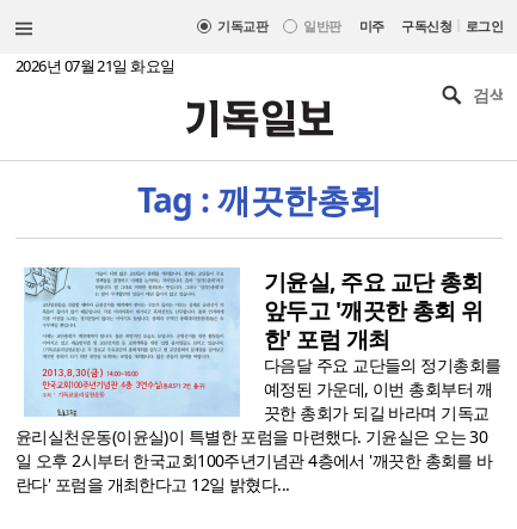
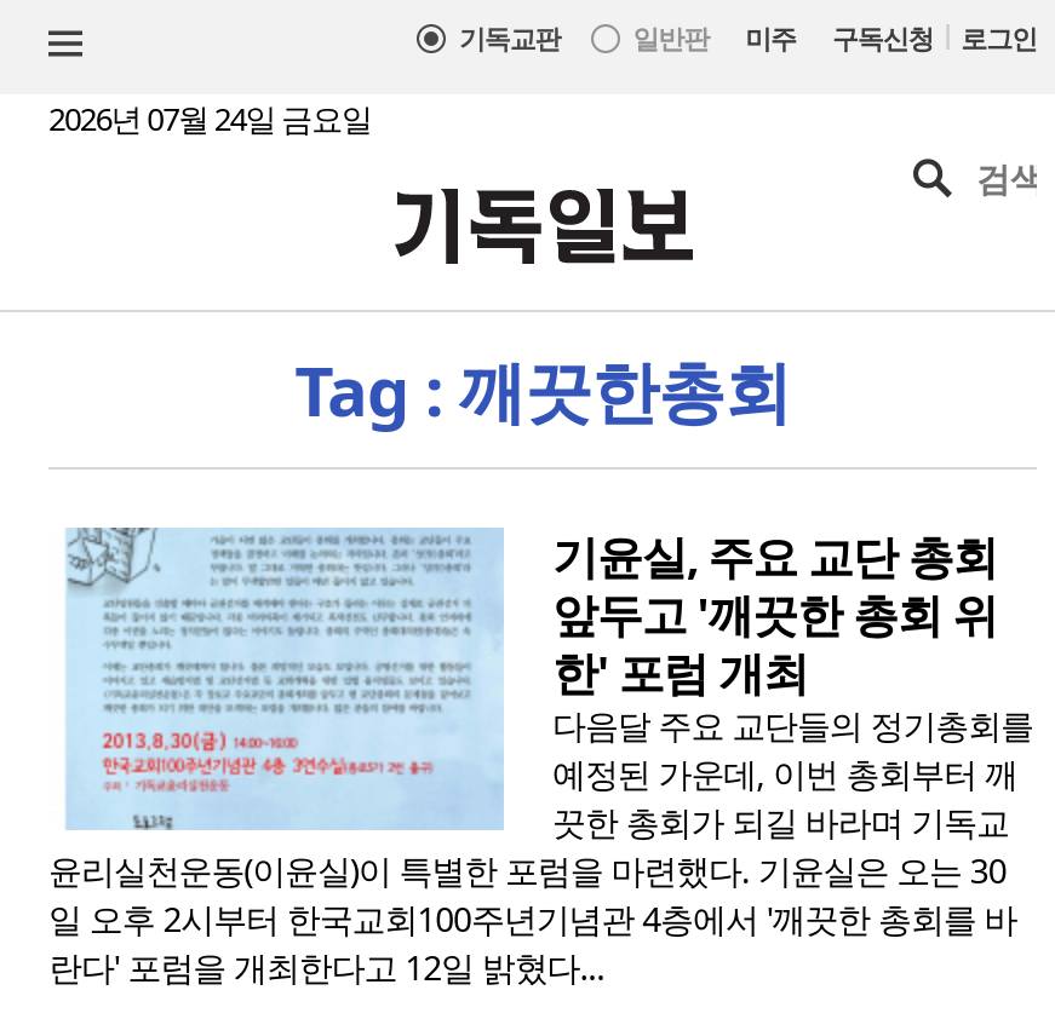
[16,55,175,76] 2026년 07월 21일 화요일 -> [48,97,372,140] 2026년 07월 24일 금요일

